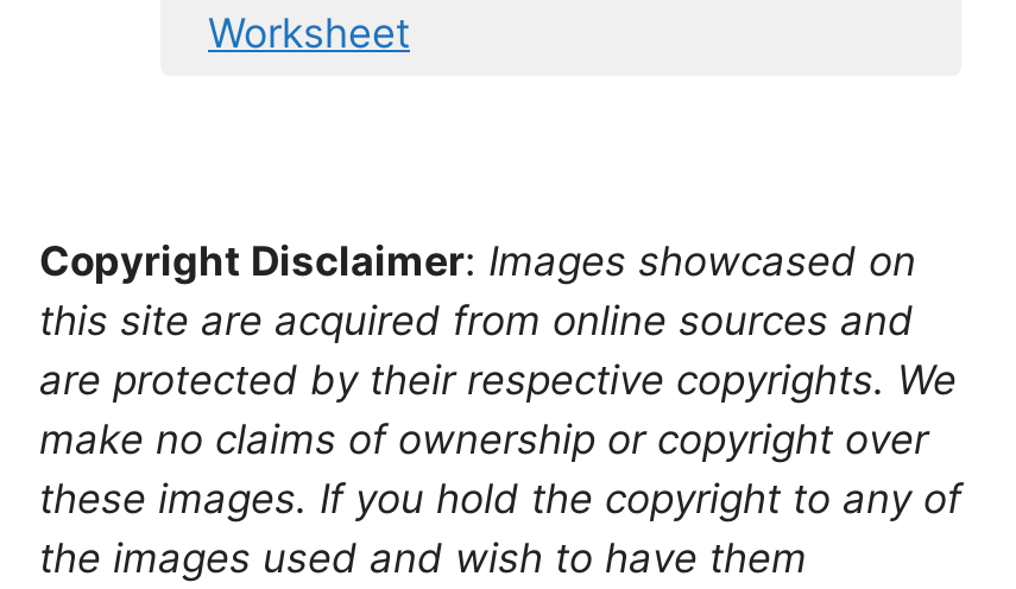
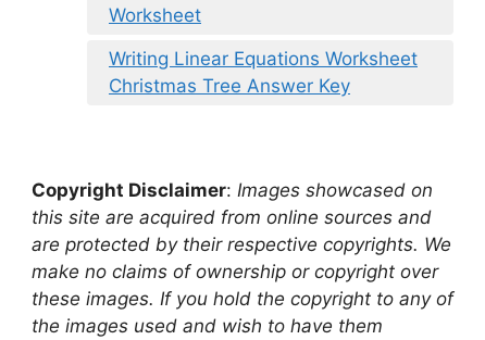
none -> [109,48,418,97] Writing Linear Equations Worksheet | Christmas Tree Answer Key

